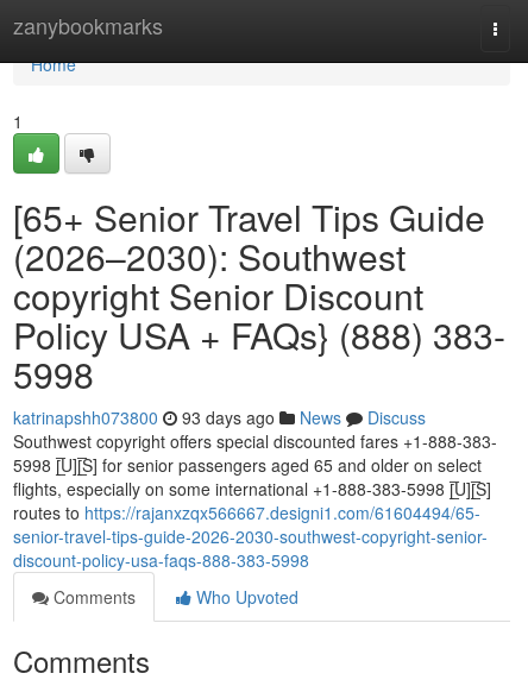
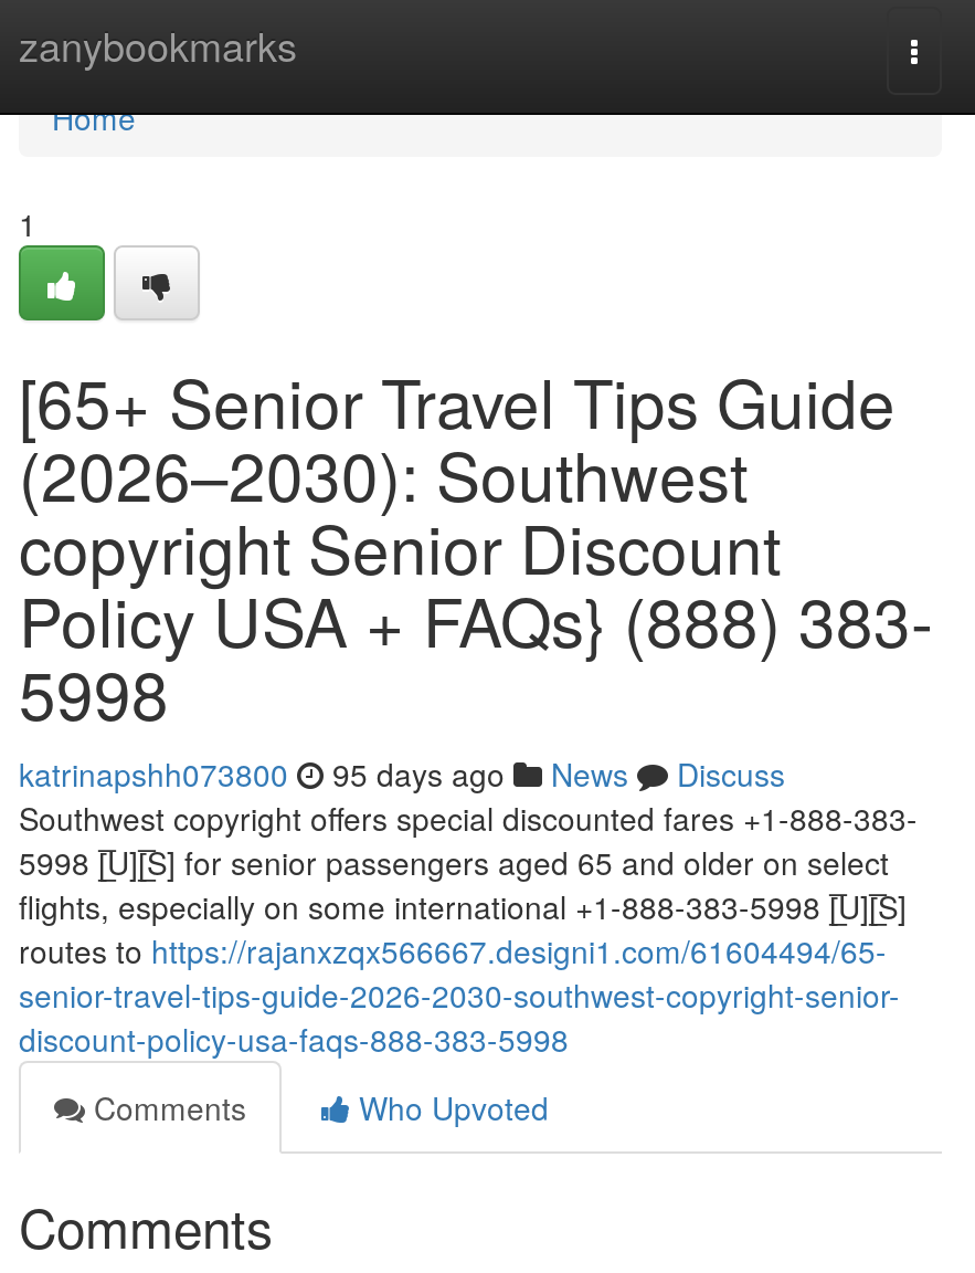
[13,405,426,429] katrinapshh073800 93 days ago News Discuss -> [19,751,785,796] katrinapshh073800 95 days ago News Discuss

